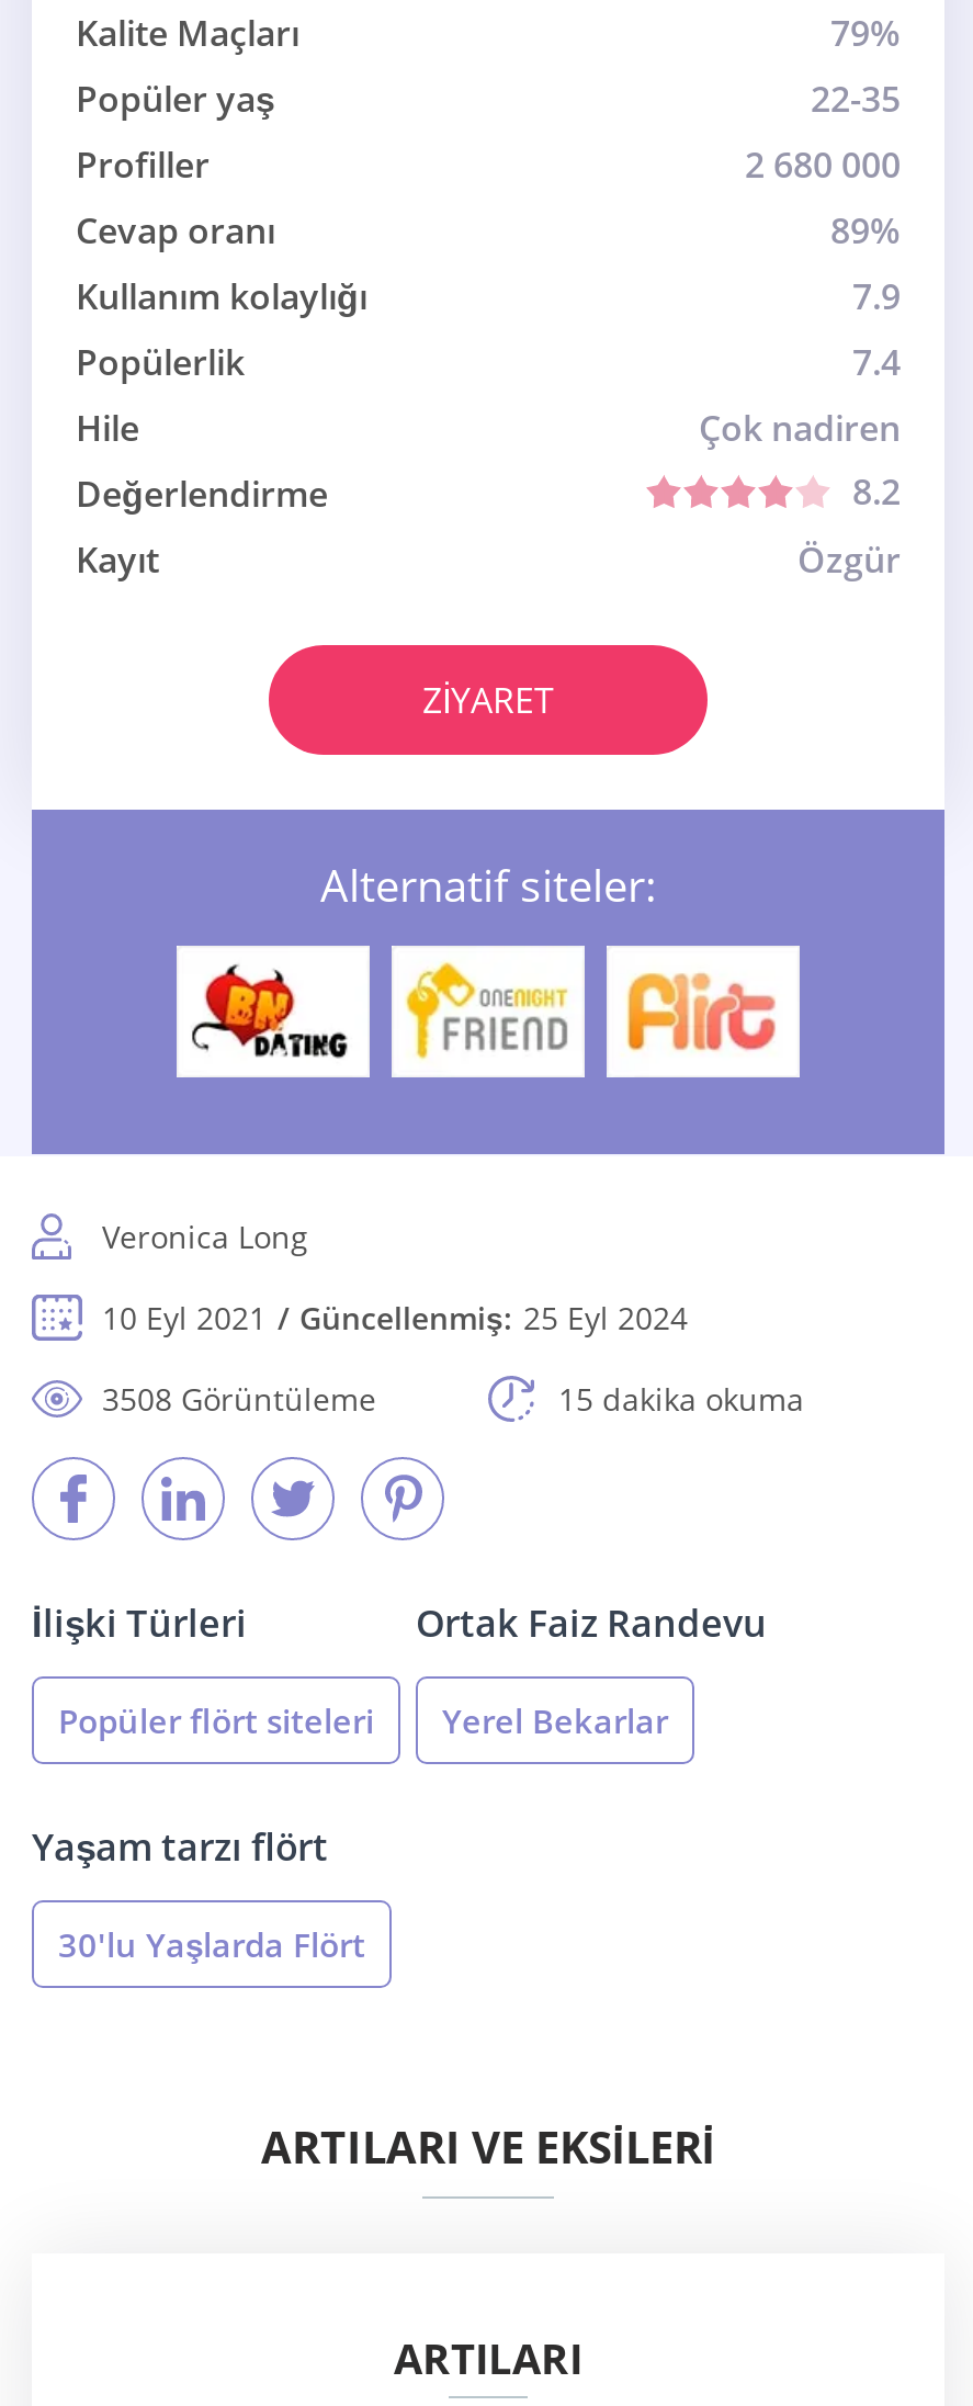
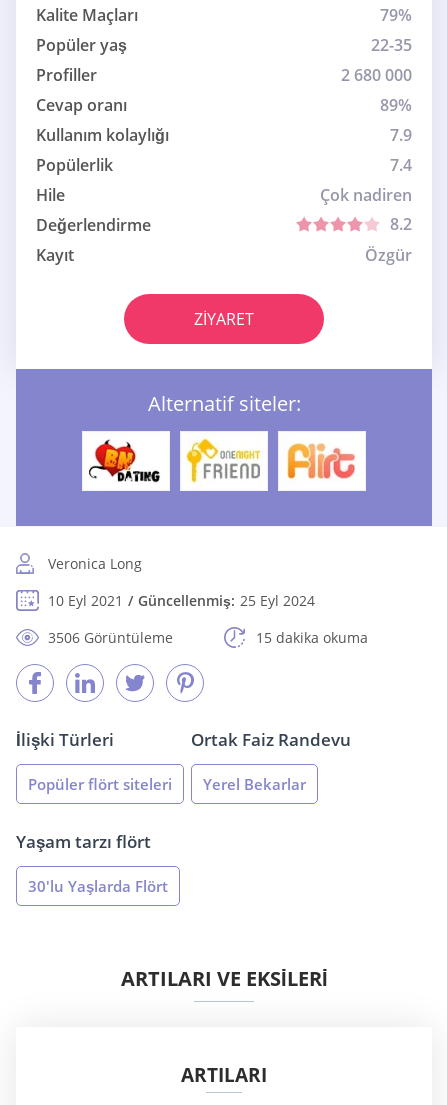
[102,1378,376,1420] 3508 Görüntüleme -> [48,628,173,647] 3506 Görüntüleme

